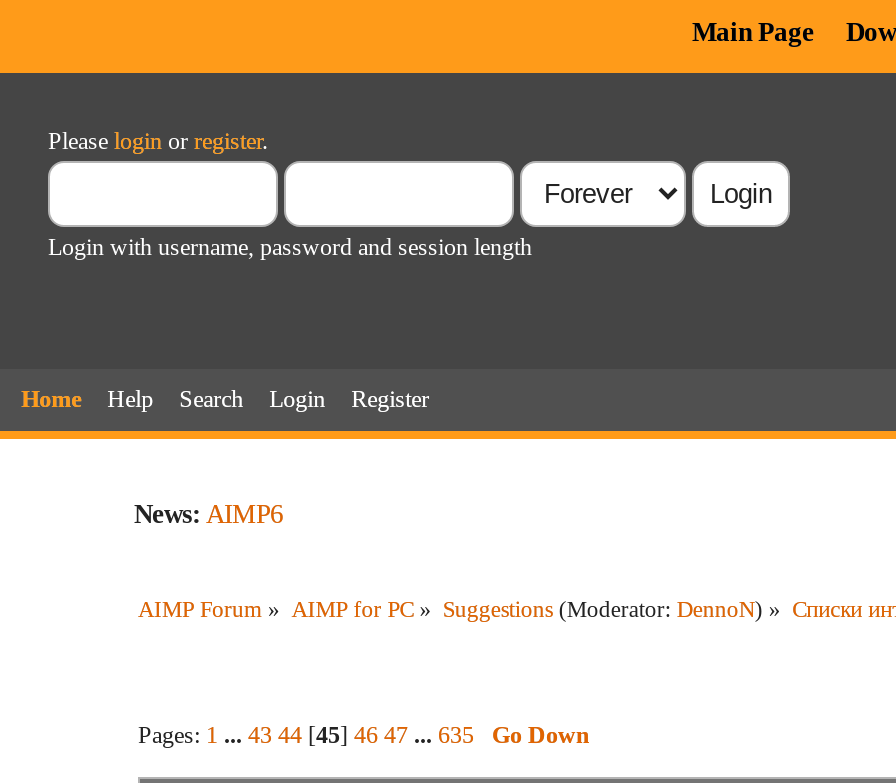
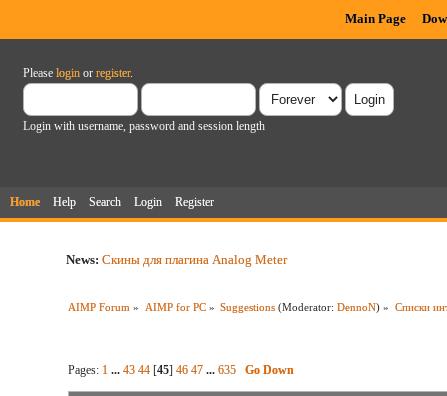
[134,499,284,529] News: AIMP6 -> [66,252,287,267] News: Скины для плагина Analog Meter

